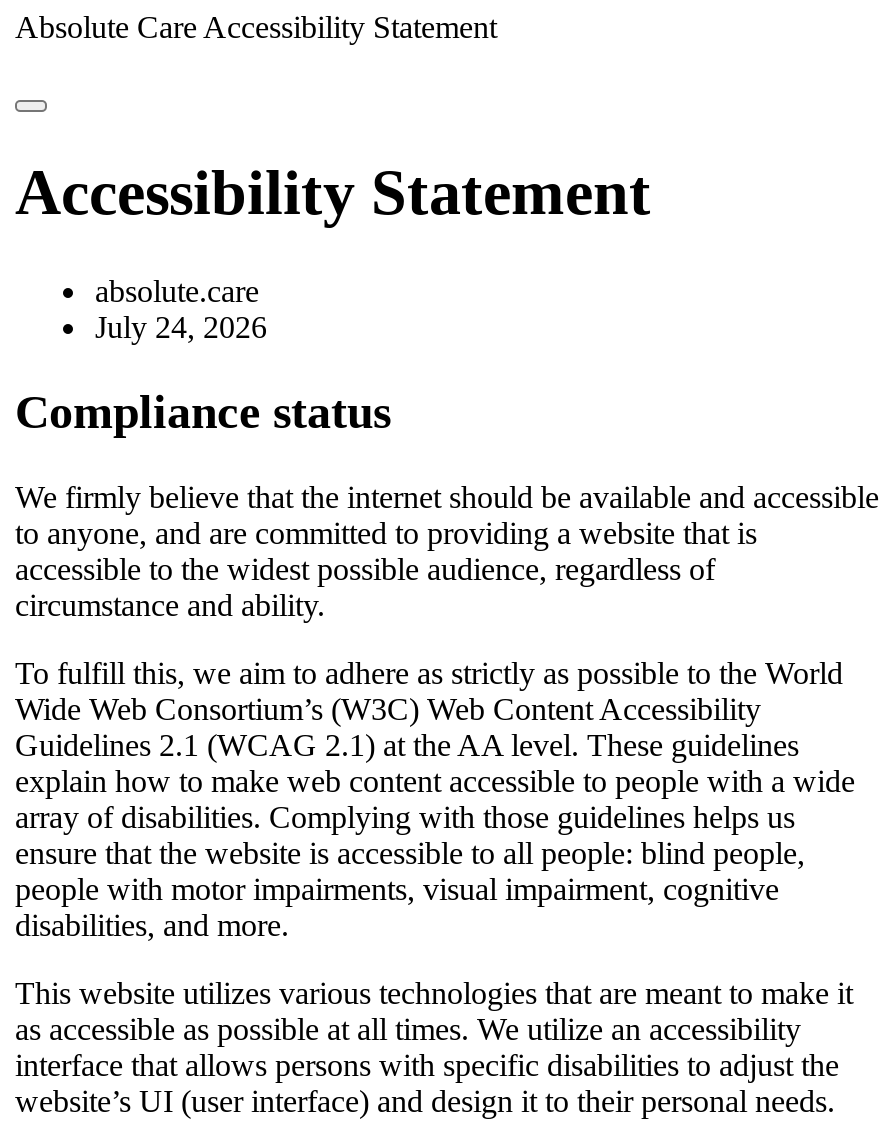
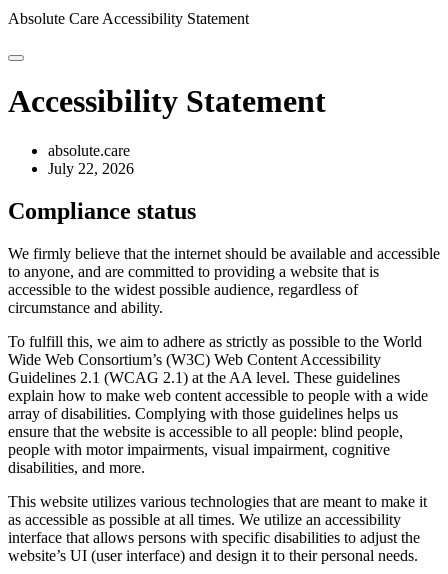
[95,310,267,344] July 24, 2026 -> [48,160,134,177] July 22, 2026

